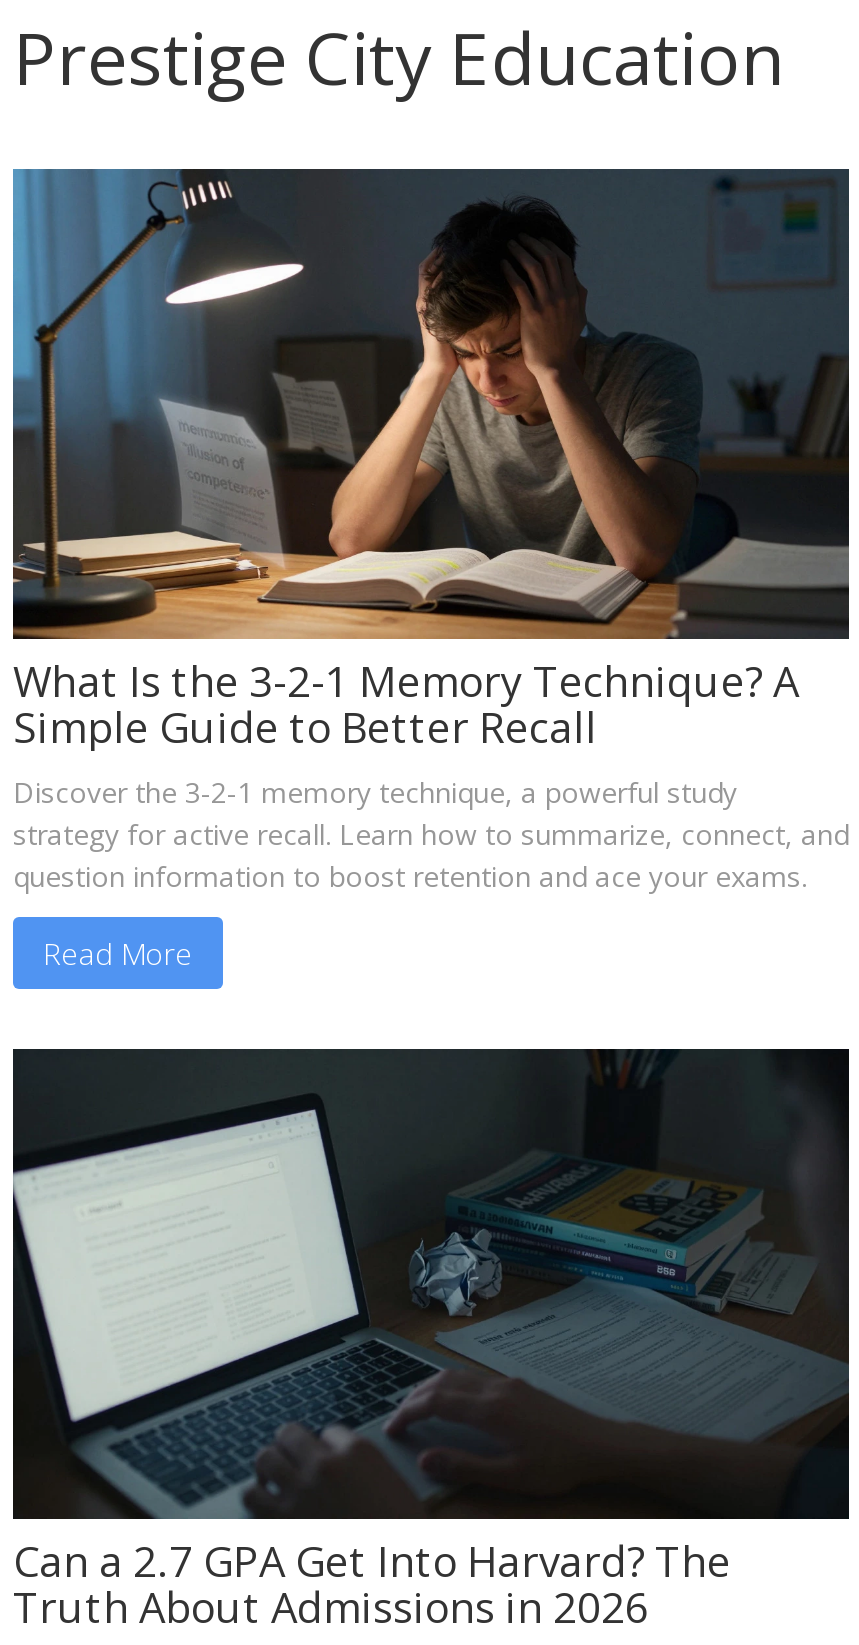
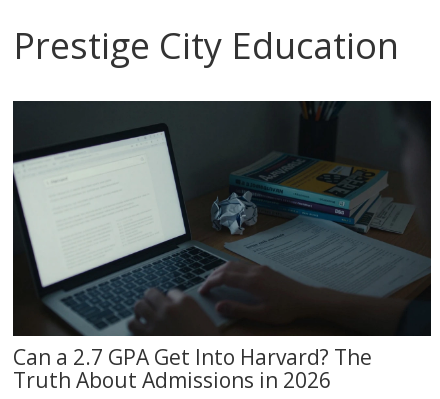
[11,167,849,972] [image] | What Is the 3-2-1 Memory Technique? A | Simple Guide to Better Recall | Discover the 3-2-1 memory technique, a powerful study | strategy for active recall. Learn how to summarize, connect, and | question information to boost retention and ace your exams. | Read More -> none

